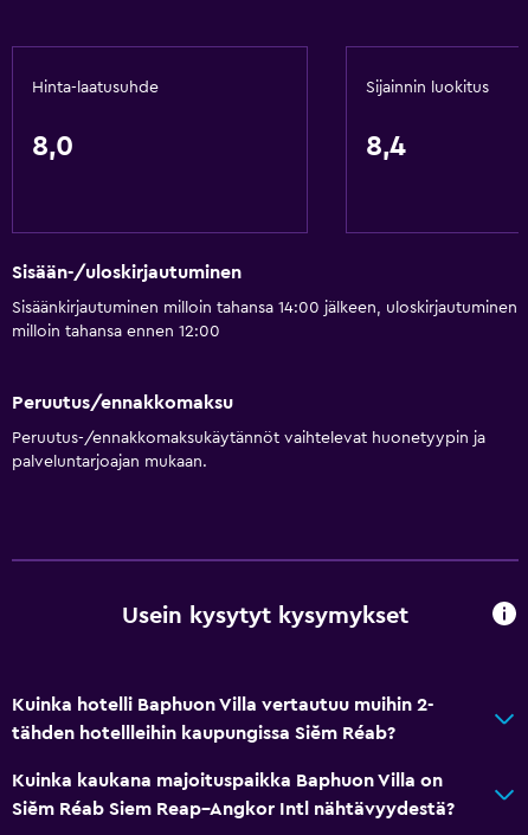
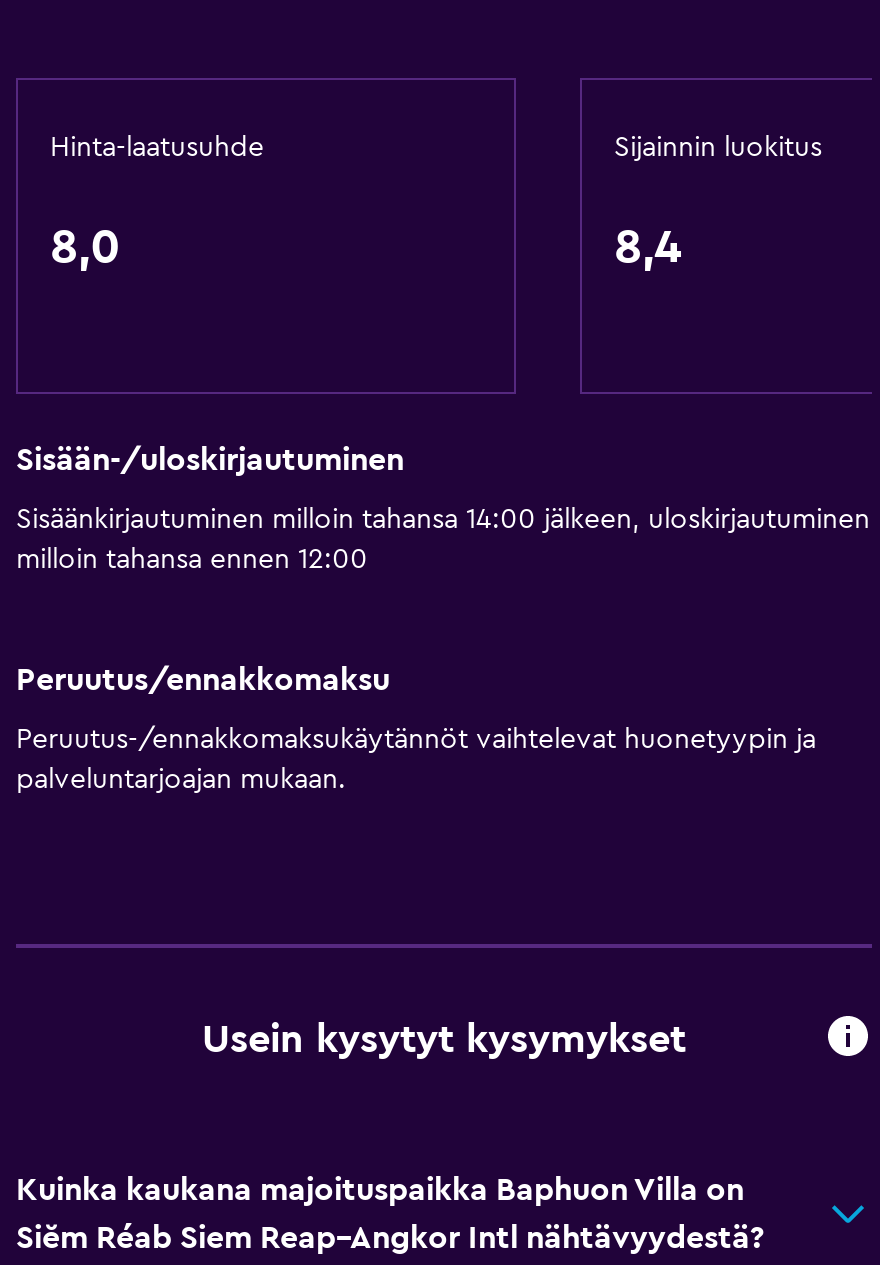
[12,695,433,742] Kuinka hotelli Baphuon Villa vertautuu muihin 2- | tähden hotellleihin kaupungissa Siĕm Réab? -> none

